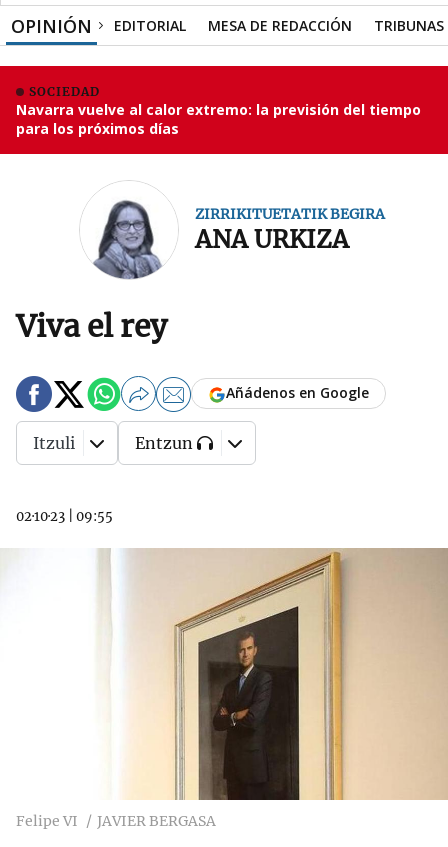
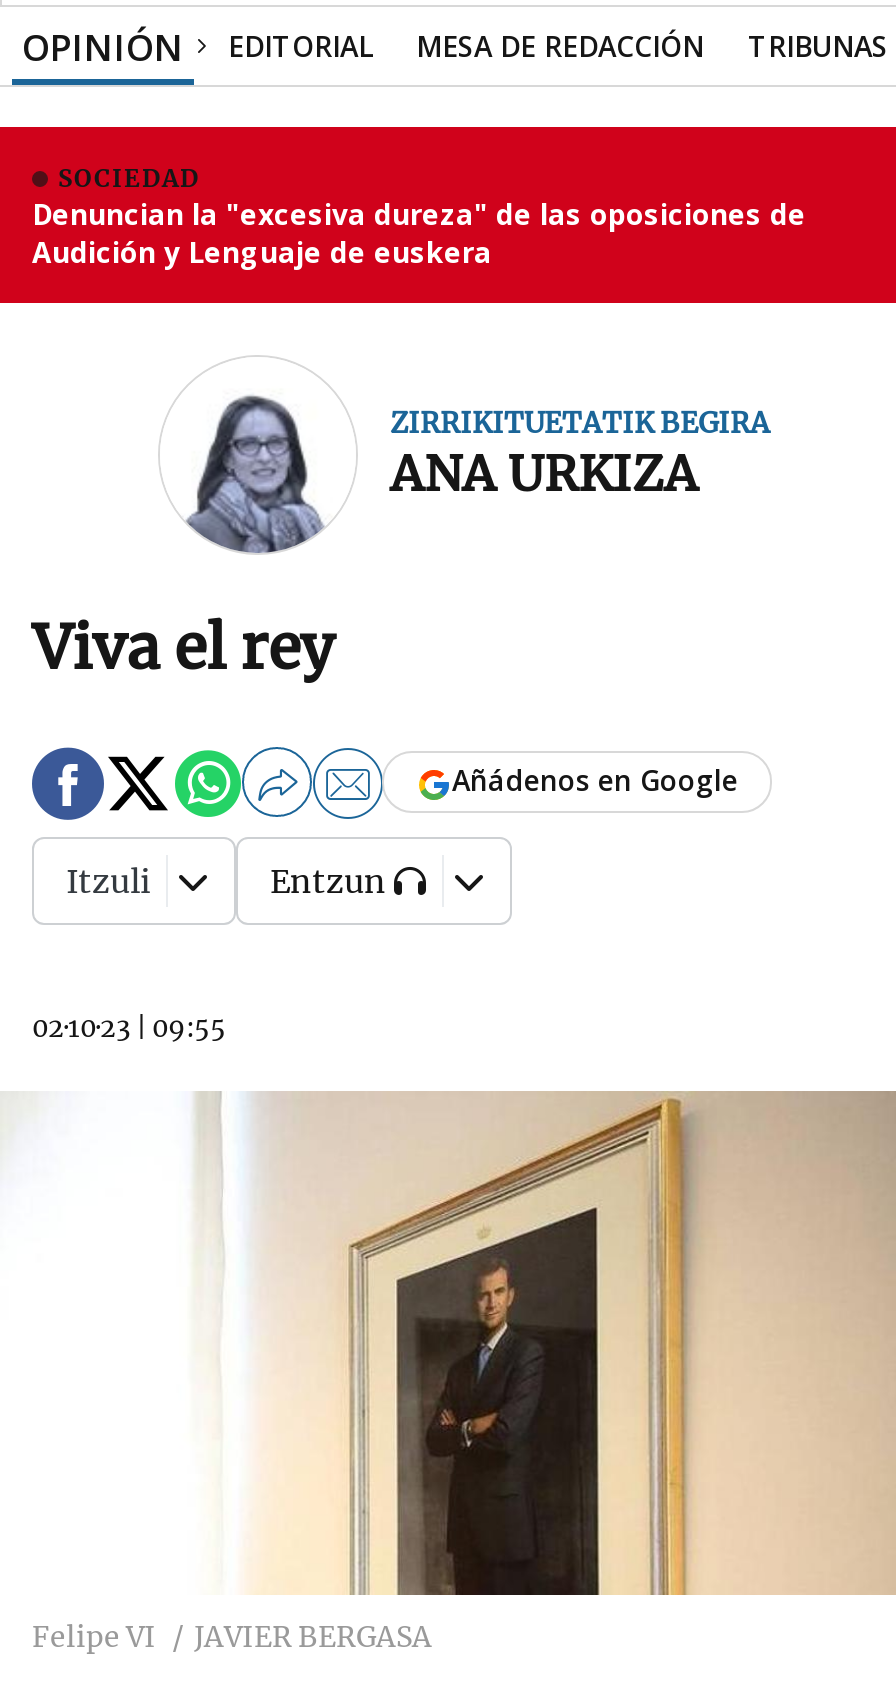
[16,100,421,138] Navarra vuelve al calor extremo: la previsión del tiempo | para los próximos días -> [32,195,806,271] Denuncian la "excesiva dureza" de las oposiciones de | Audición y Lenguaje de euskera

